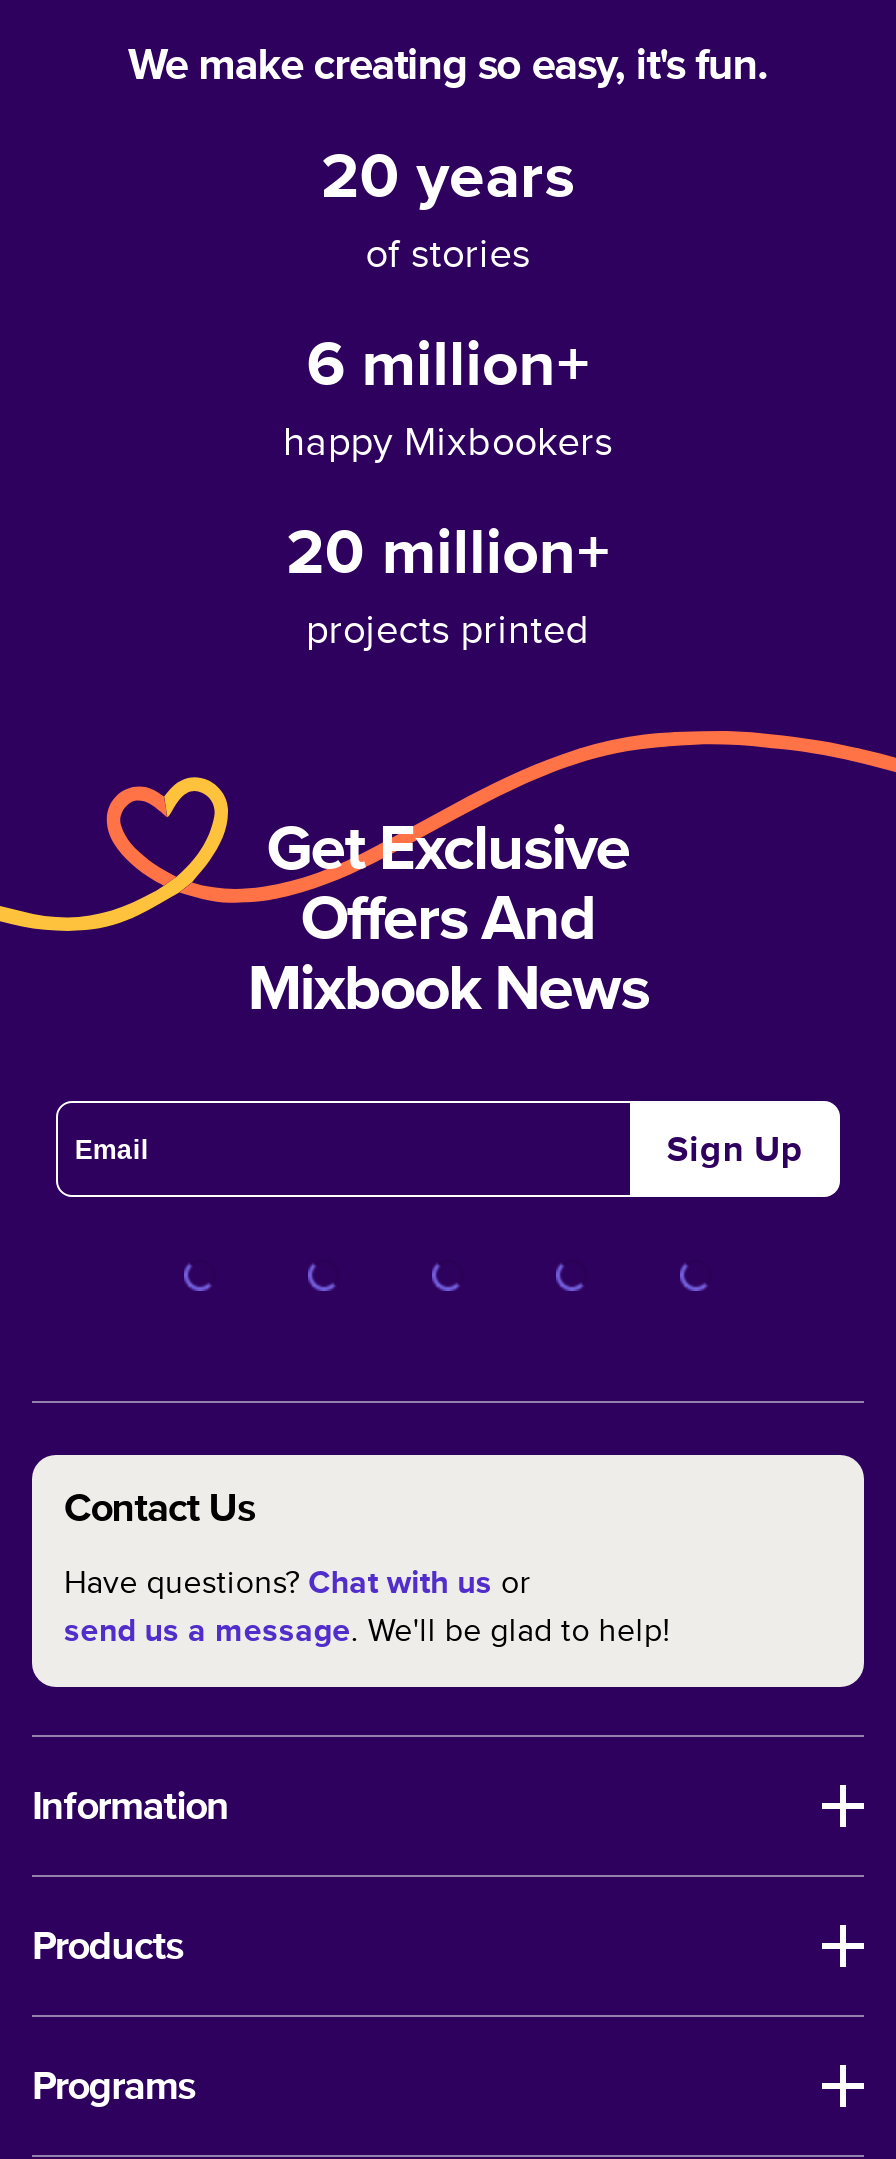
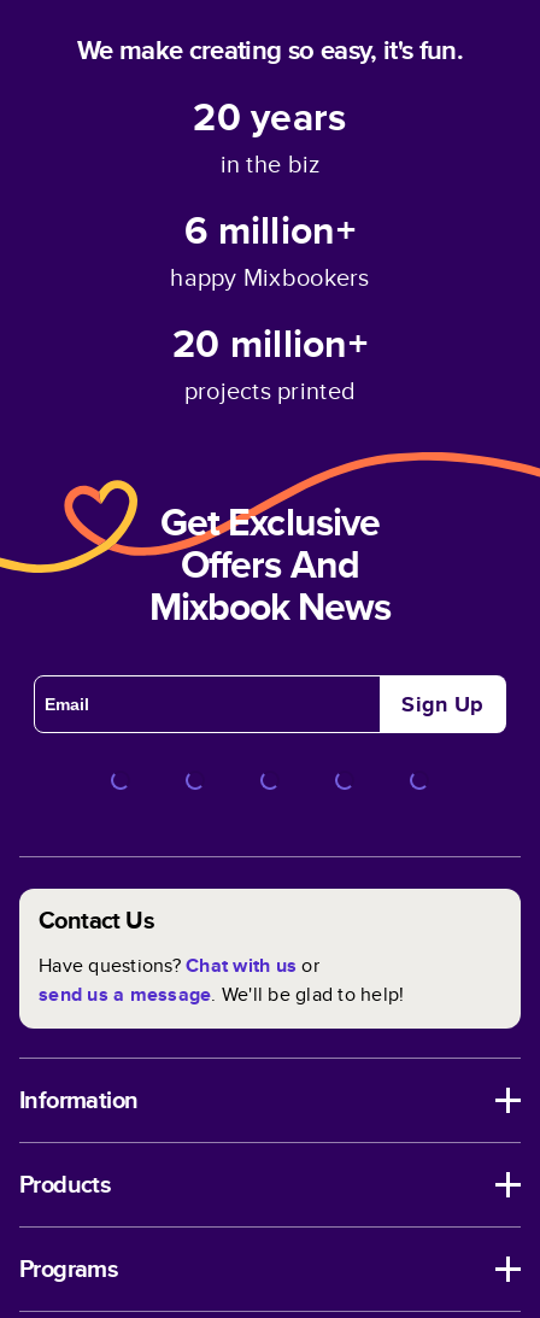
[365,223,531,281] of stories -> [220,146,320,181] in the biz

